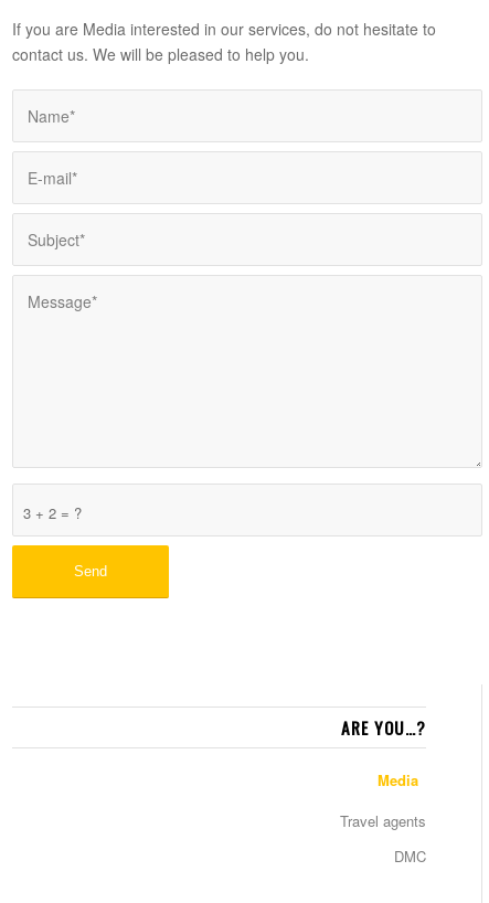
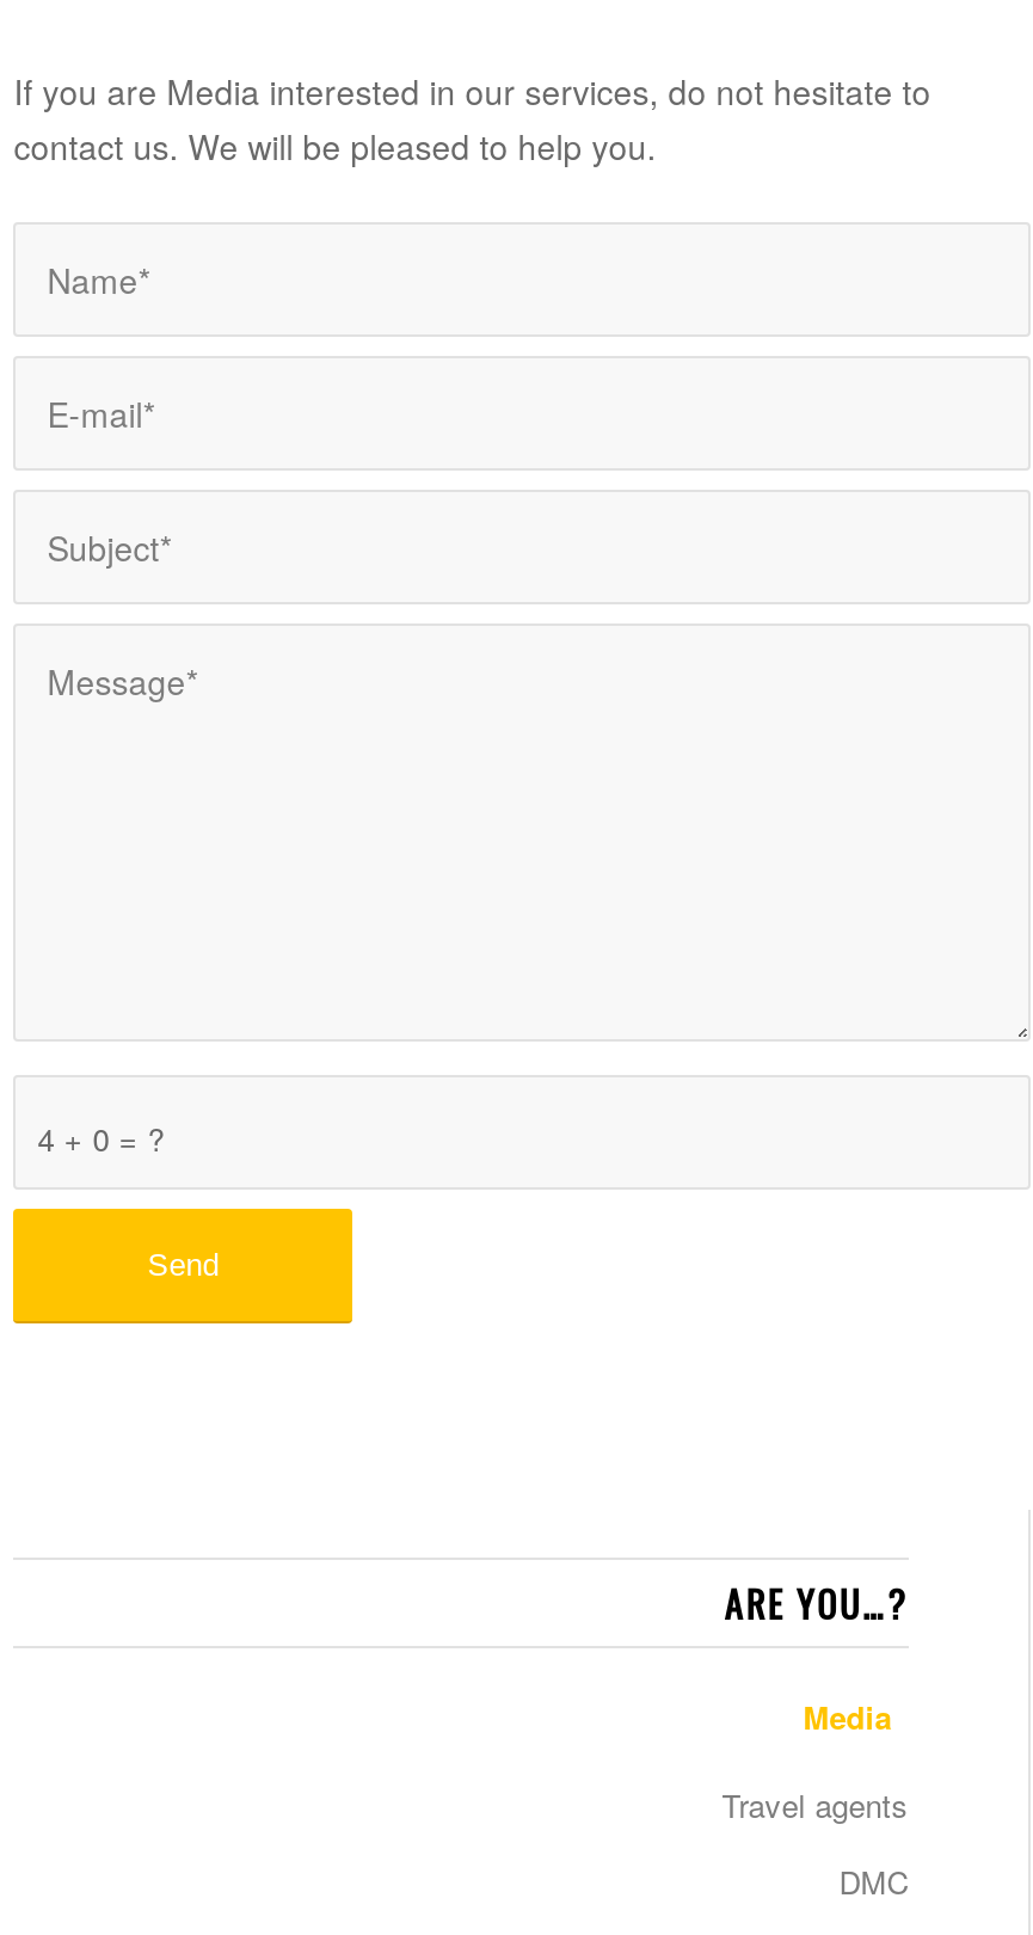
[23,502,82,523] 3 + 2 = ? -> [37,1116,164,1161] 4 + 0 = ?

